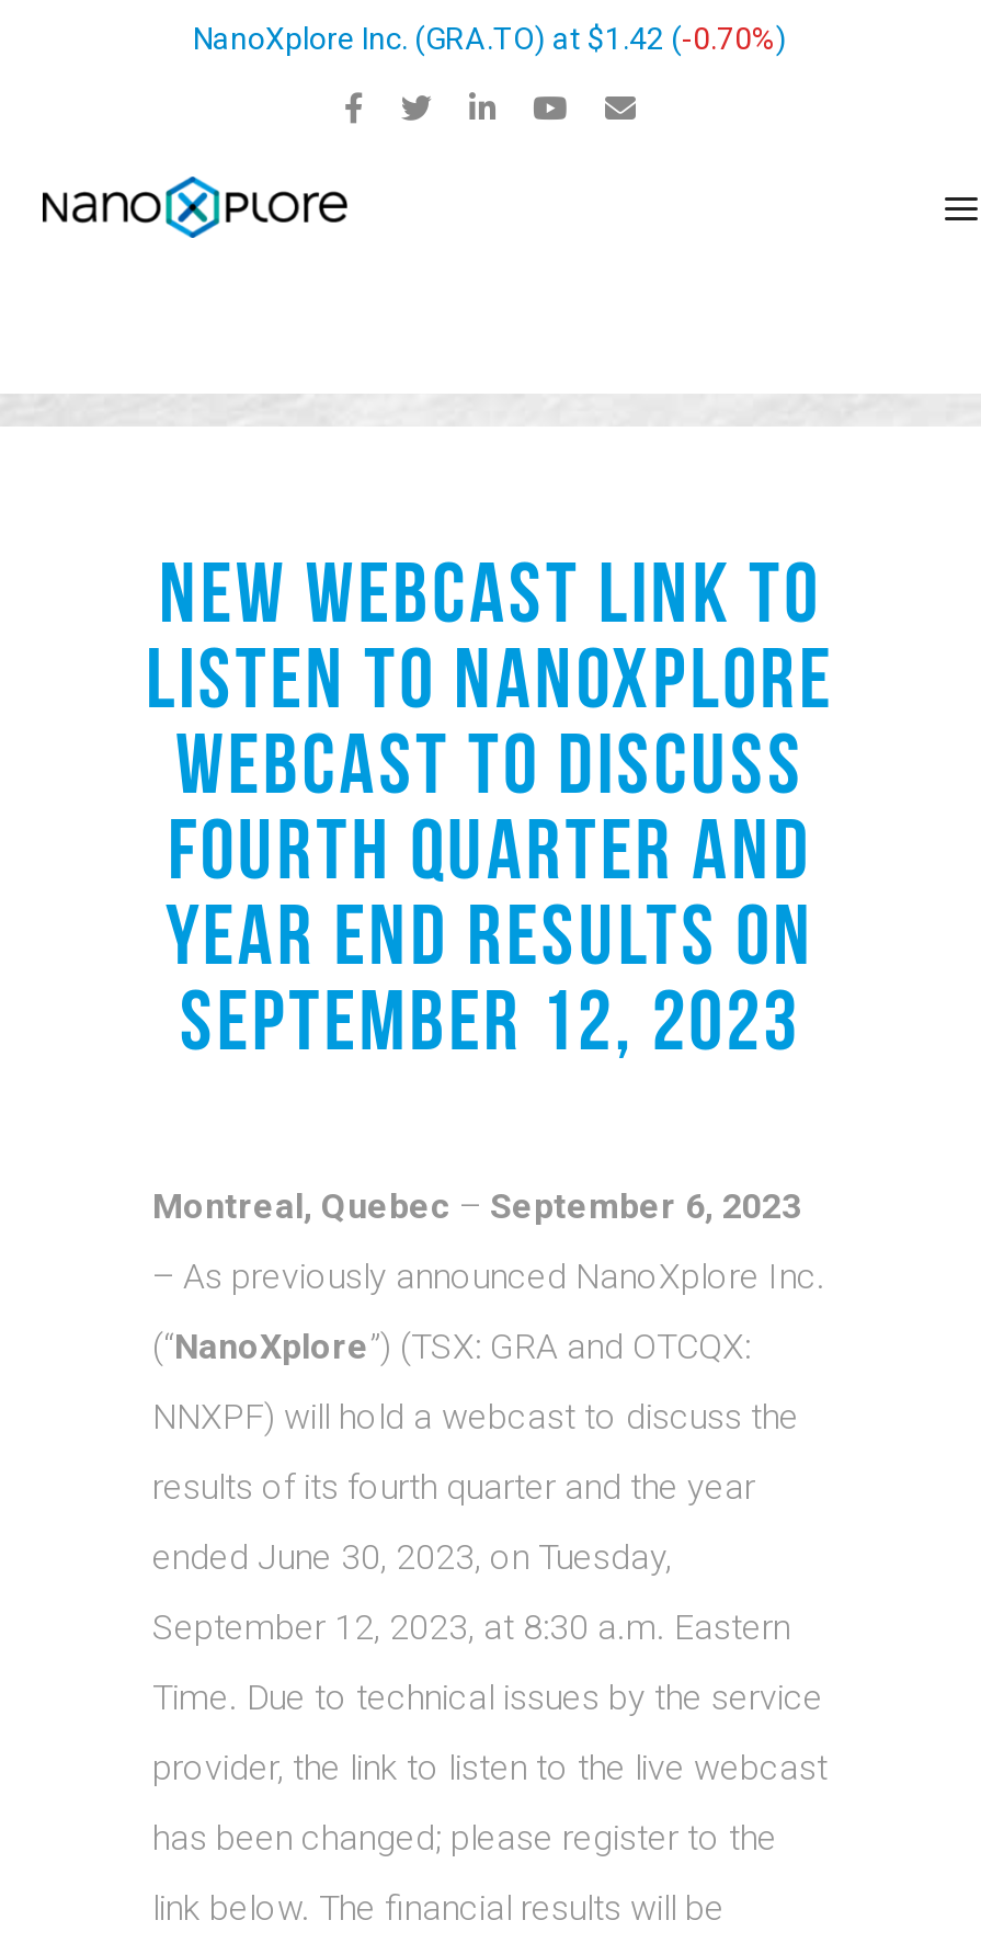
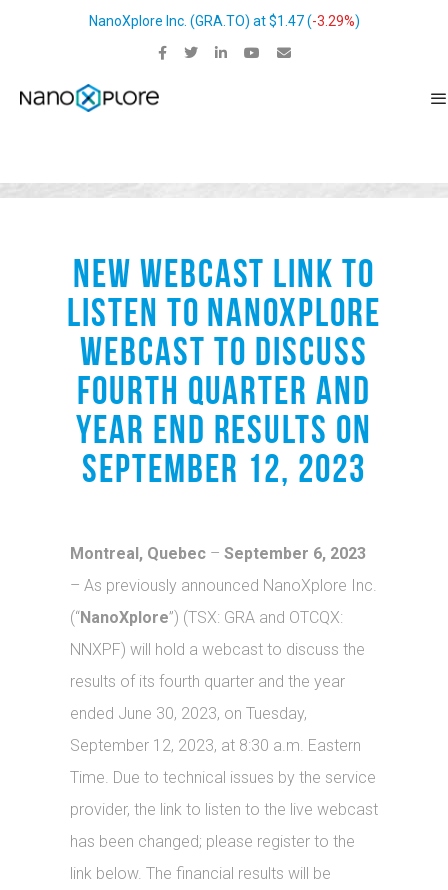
[193,21,787,56] NanoXplore Inc. (GRA.TO) at $1.42 (-0.70%) -> [88,13,359,29] NanoXplore Inc. (GRA.TO) at $1.47 (-3.29%)

